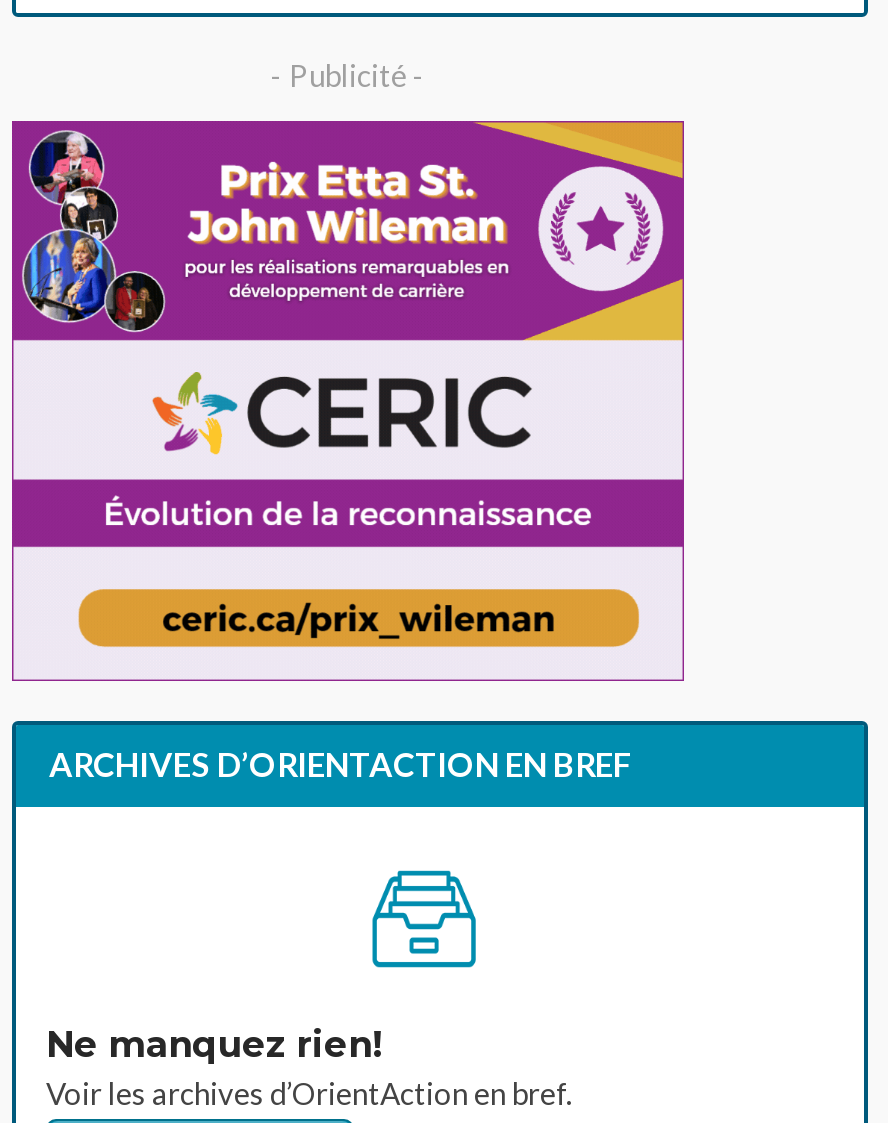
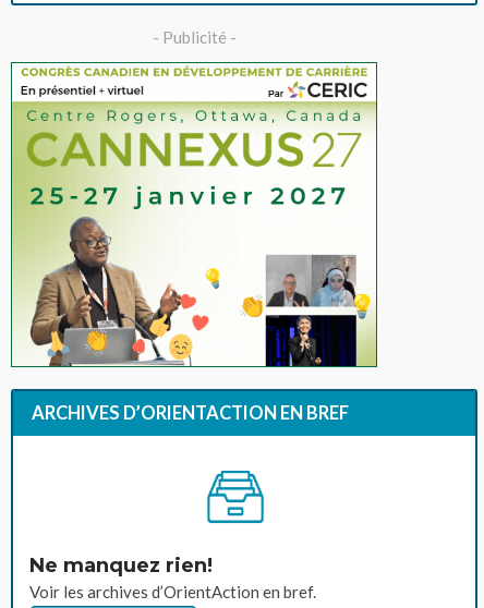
[10,119,686,683] [image] -> [10,61,378,368] [image]

